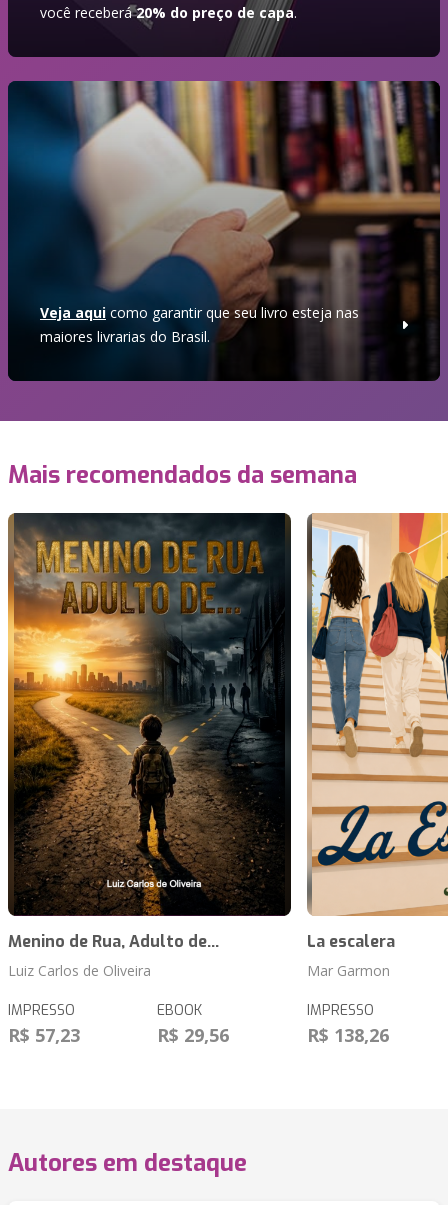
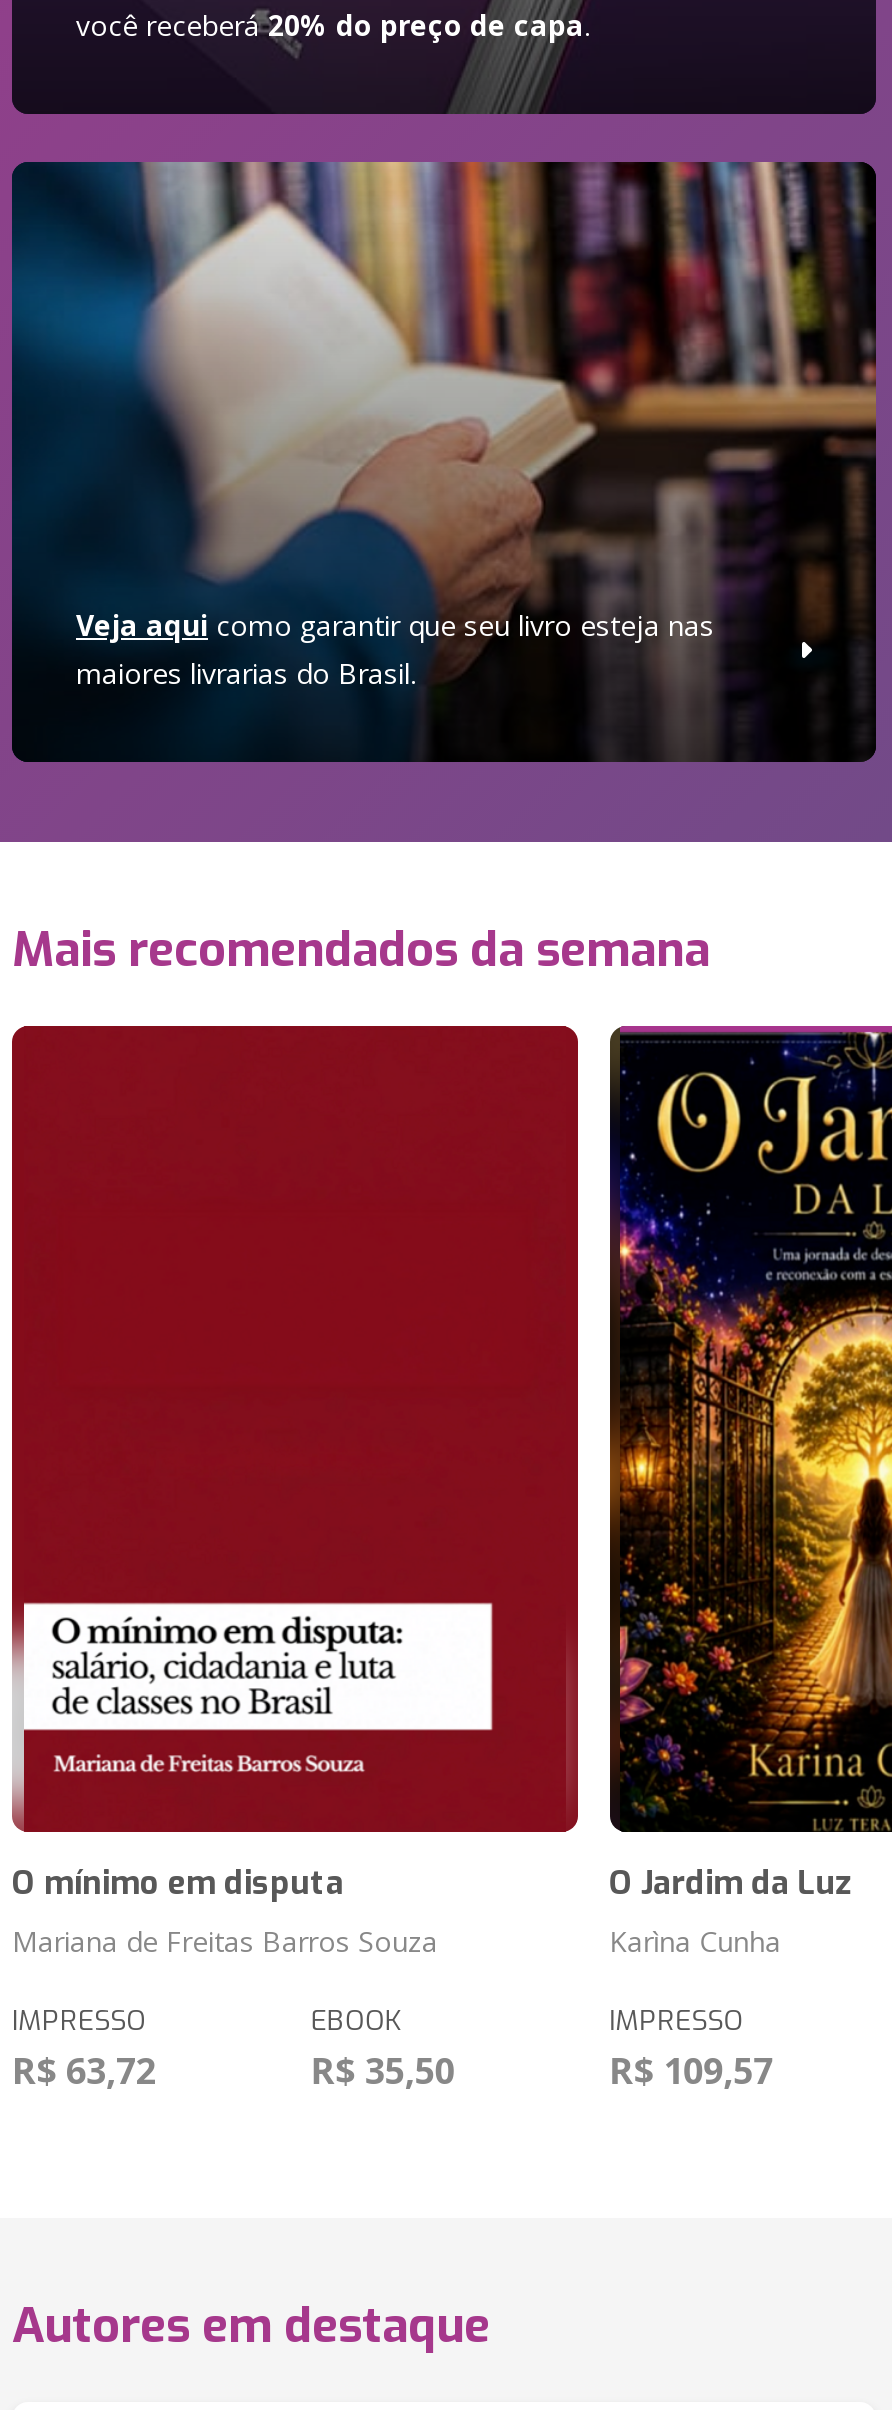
[7,512,292,980] [image] | Menino de Rua, Adulto de... | Luiz Carlos de Oliveira -> [10,1024,580,1961] [image] | O mínimo em disputa | Mariana de Freitas Barros Souza
[306,512,445,980] [image] | La escalera | Mar Garmon -> [608,1024,886,1961] [image] | O Jardim da Luz | Karìna Cunha
[8,1023,80,1047] R$ 57,23 -> [12,2047,156,2095] R$ 63,72
[157,1023,229,1047] R$ 29,56 -> [311,2047,455,2095] R$ 35,50
[307,1023,389,1047] R$ 138,26 -> [609,2047,773,2095] R$ 109,57

